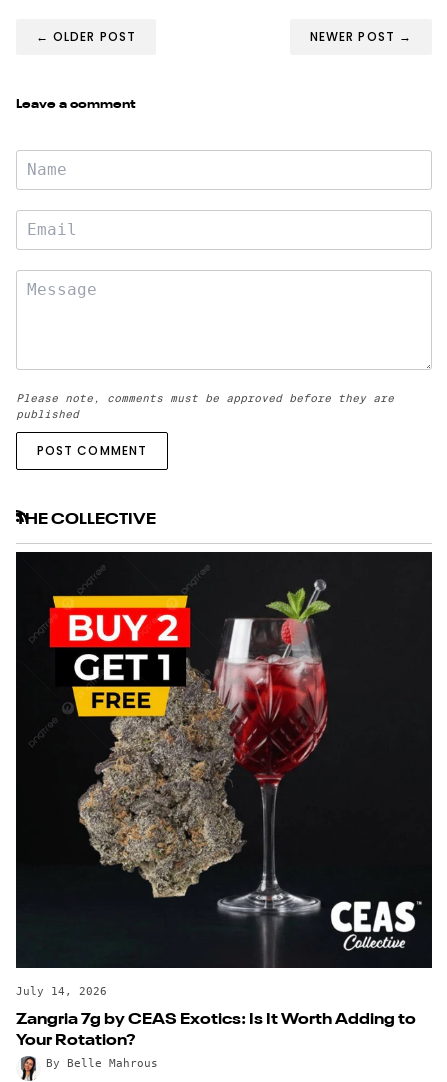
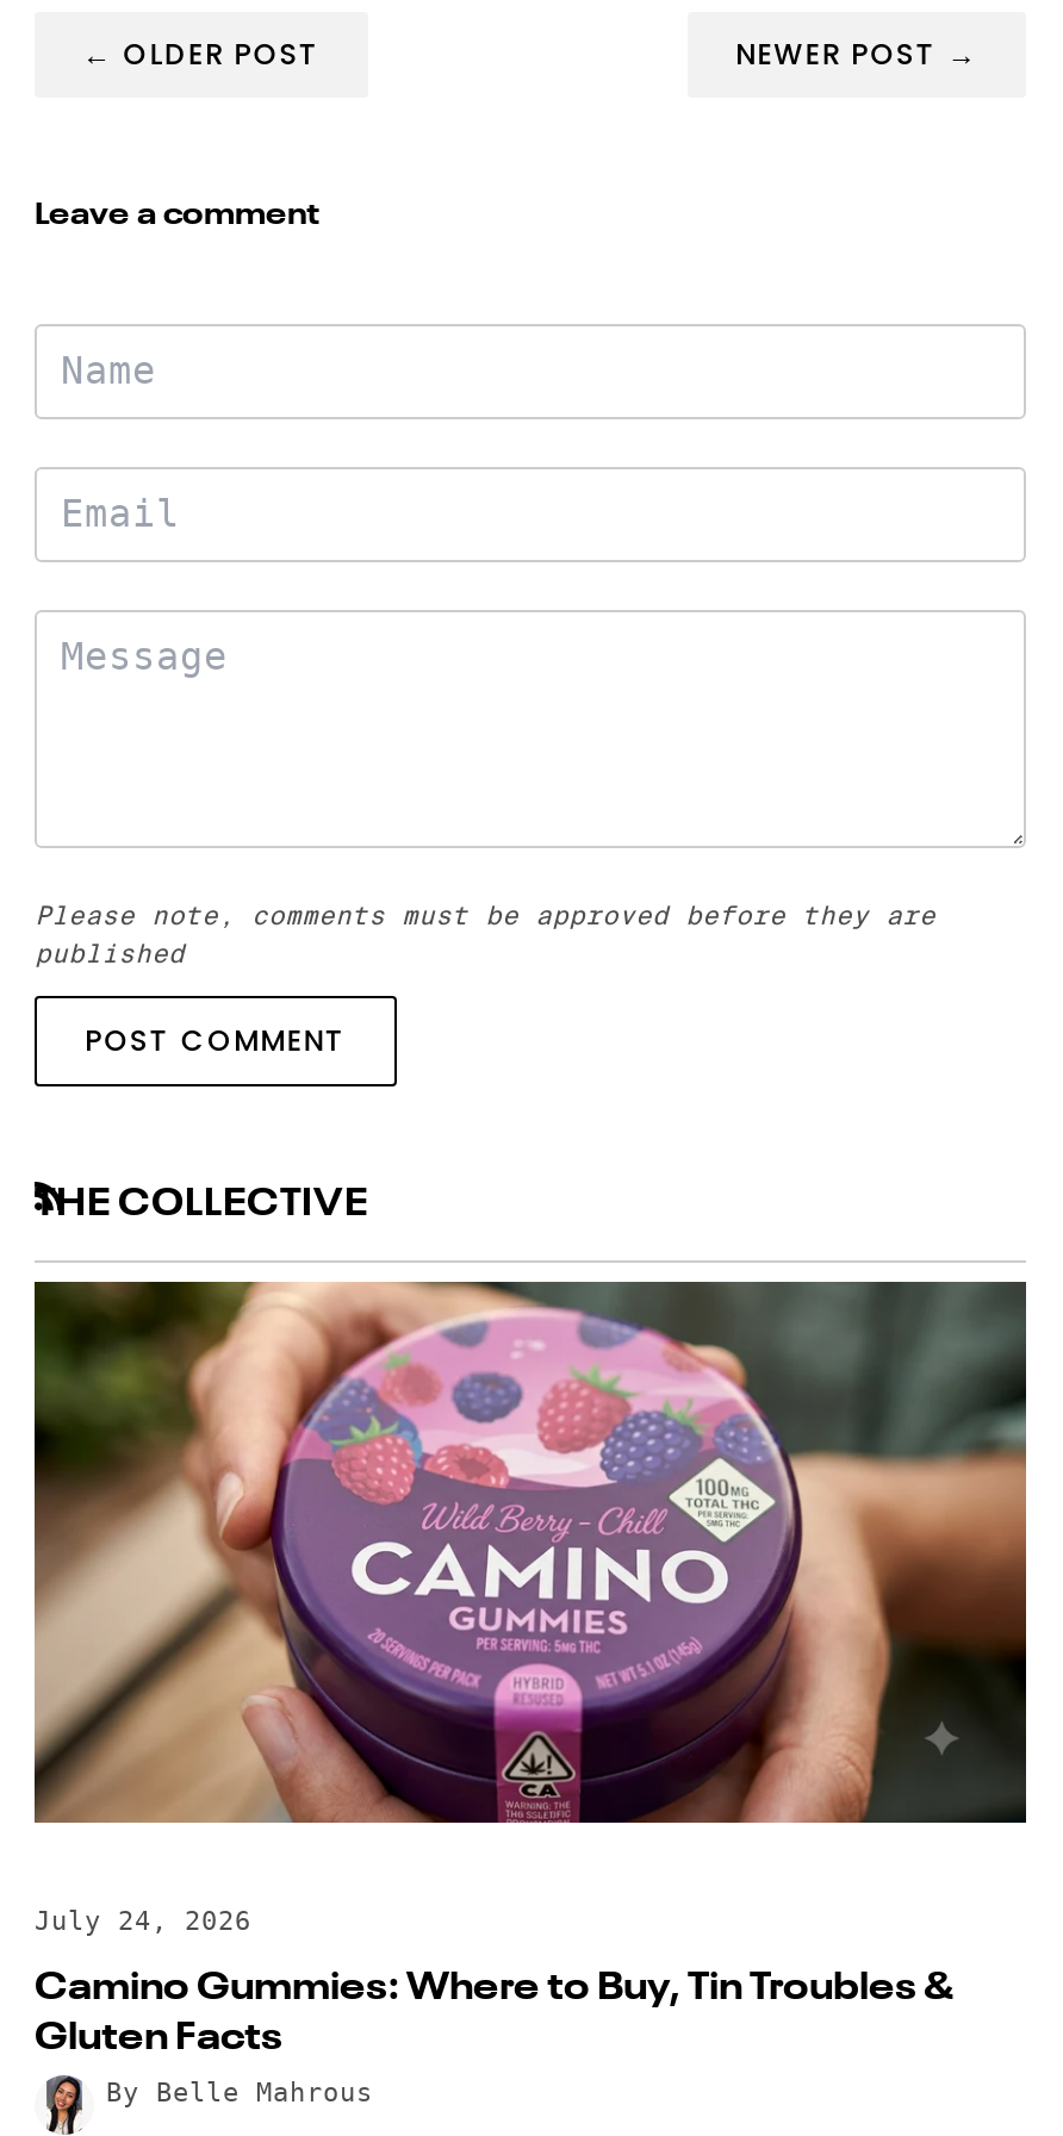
[15,551,433,998] [image] | July 14, 2026 -> [32,1279,1028,1936] [image] | July 24, 2026
[16,1012,416,1049] Zangria 7g by CEAS Exotics: Is It Worth Adding to | Your Rotation? -> [35,1969,955,2058] Camino Gummies: Where to Buy, Tin Troubles & | Gluten Facts

